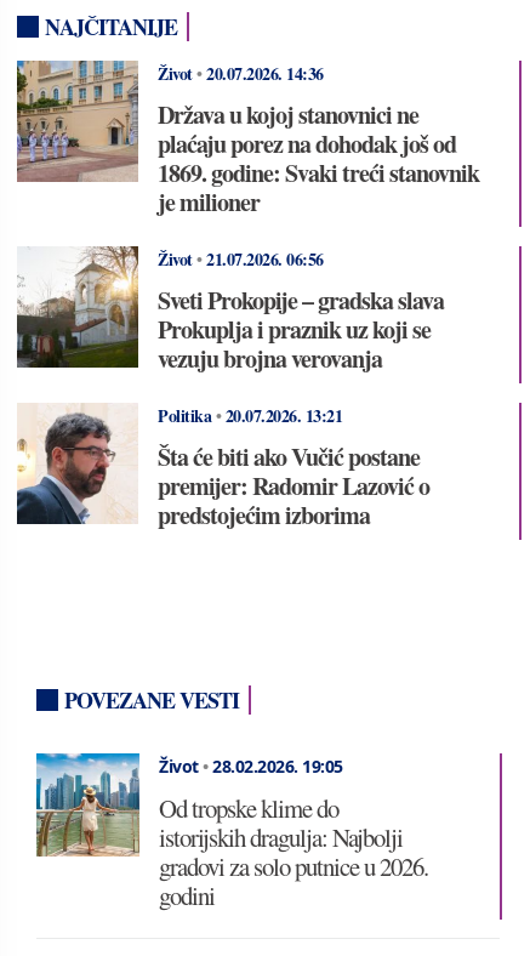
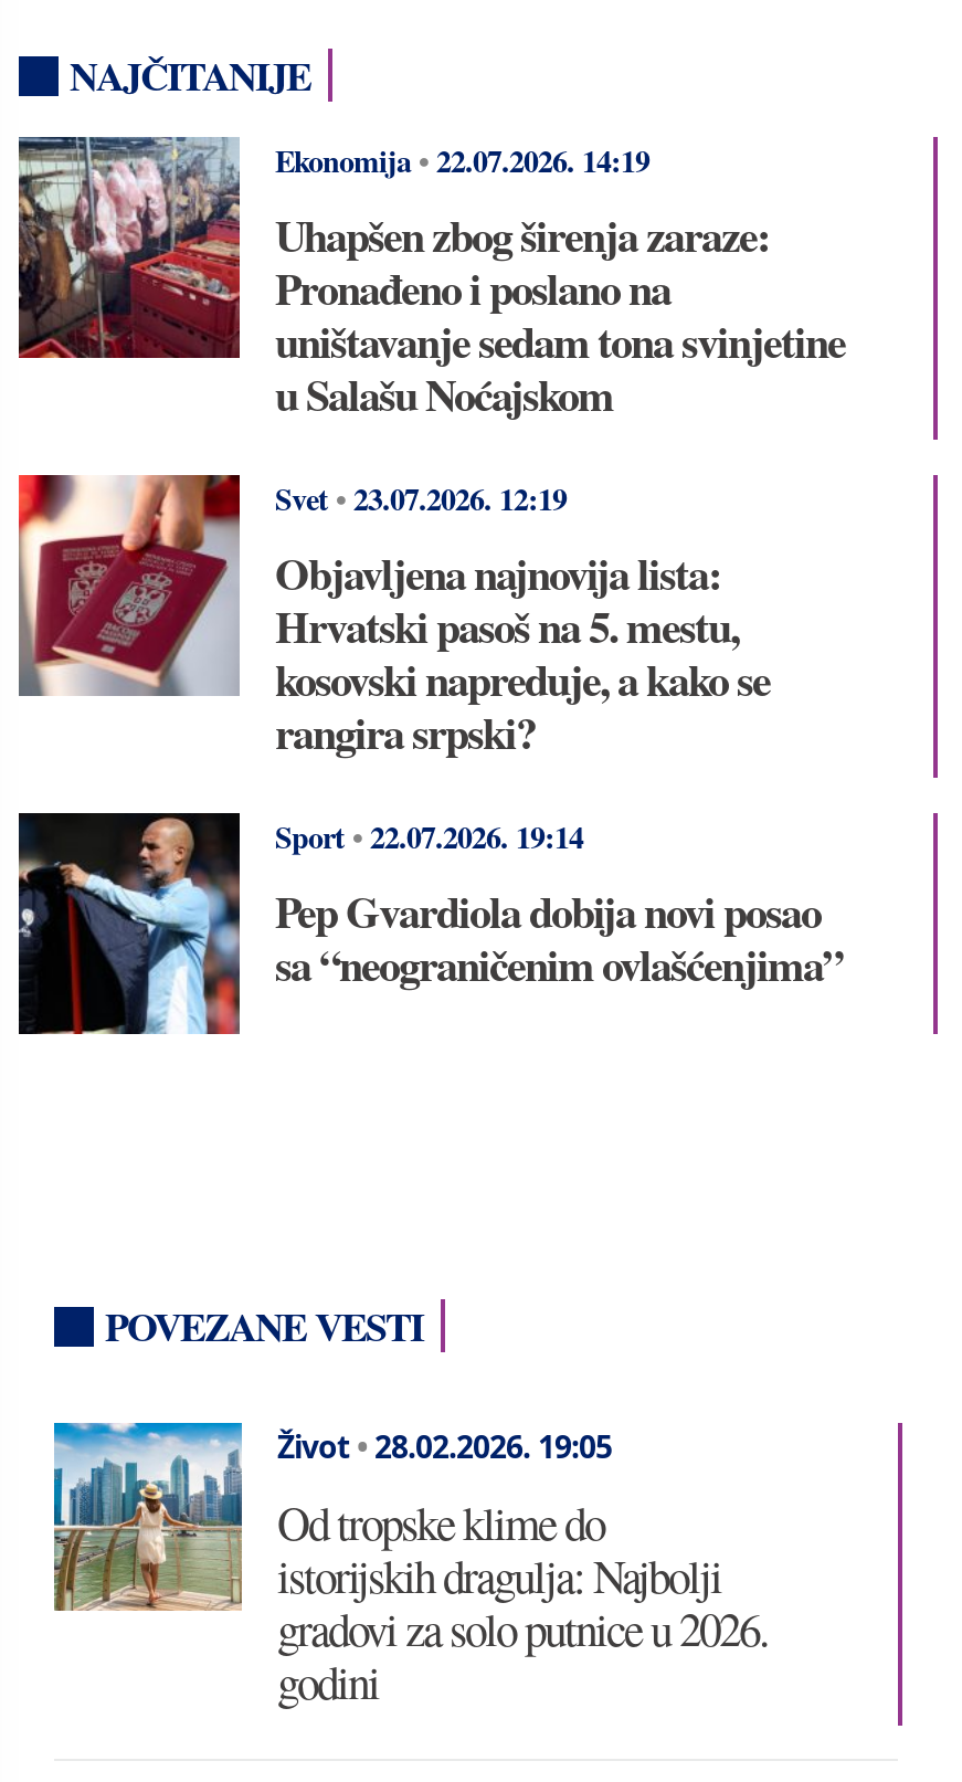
[16,59,479,220] [image] | Život •20.07.2026. 14:36 | Država u kojoj stanovnici ne | plaćaju porez na dohodak još od | 1869. godine: Svaki treći stanovnik | je milioner -> [19,135,845,427] [image] | Ekonomija •22.07.2026. 14:19 | Uhapšen zbog širenja zaraze: | Pronađeno i poslano na | uništavanje sedam tona svinjetine | u Salašu Noćajskom
[16,246,444,376] [image] | Život • 21.07.2026. 06:56 | Sveti Prokopije – gradska slava | Prokuplja i praznik uz koji se | vezuju brojna verovanja -> [17,473,770,765] [image] | Svet •23.07.2026. 12:19 | Objavljena najnovija lista: | Hrvatski pasoš na 5. mestu, | kosovski napreduje, a kako se | rangira srpski?
[17,403,429,540] [image] | Politika • 20.07.2026. 13:21 | Šta će biti ako Vučić postane | premijer: Radomir Lazović o | predstojećim izborima -> [17,787,843,1036] [image] | Sport •22.07.2026. 19:14 | Pep Gvardiola dobija novi posao | sa “neograničenim ovlašćenjima”

